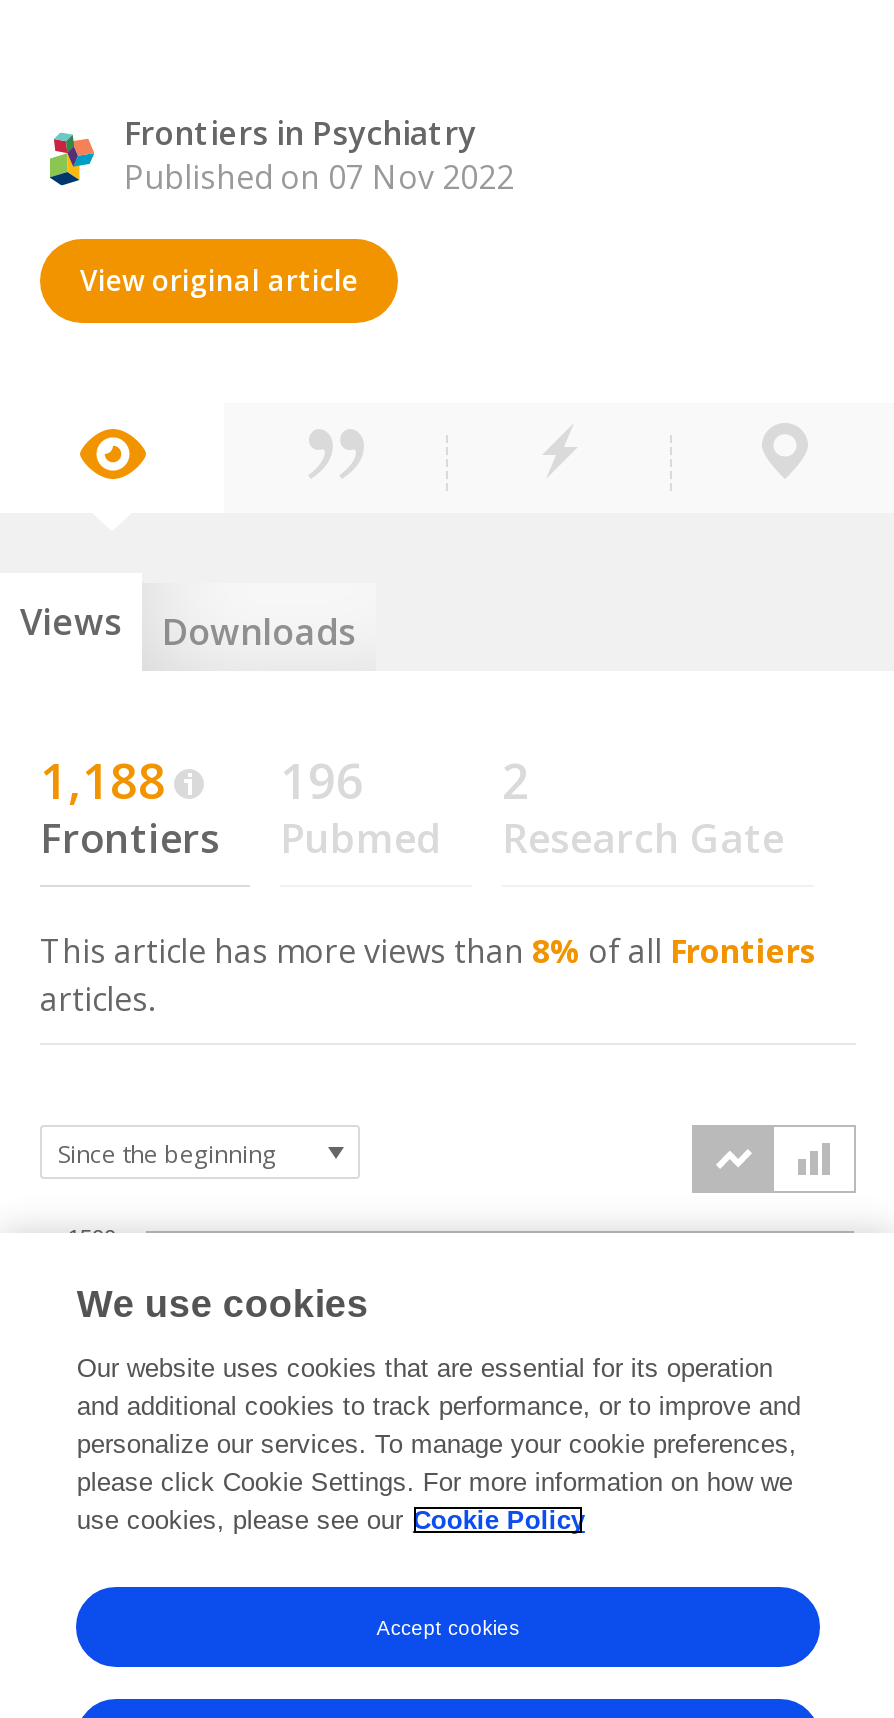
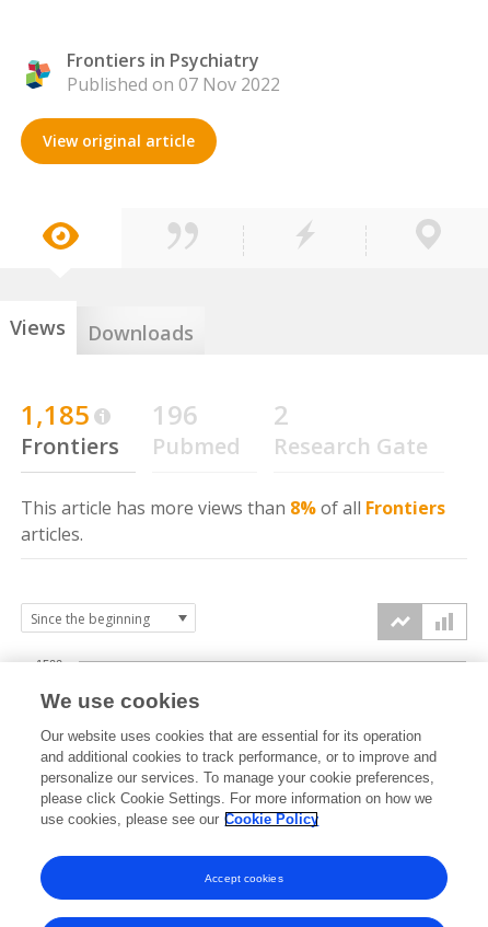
[40,747,166,813] 1,188 -> [21,396,90,432] 1,185

